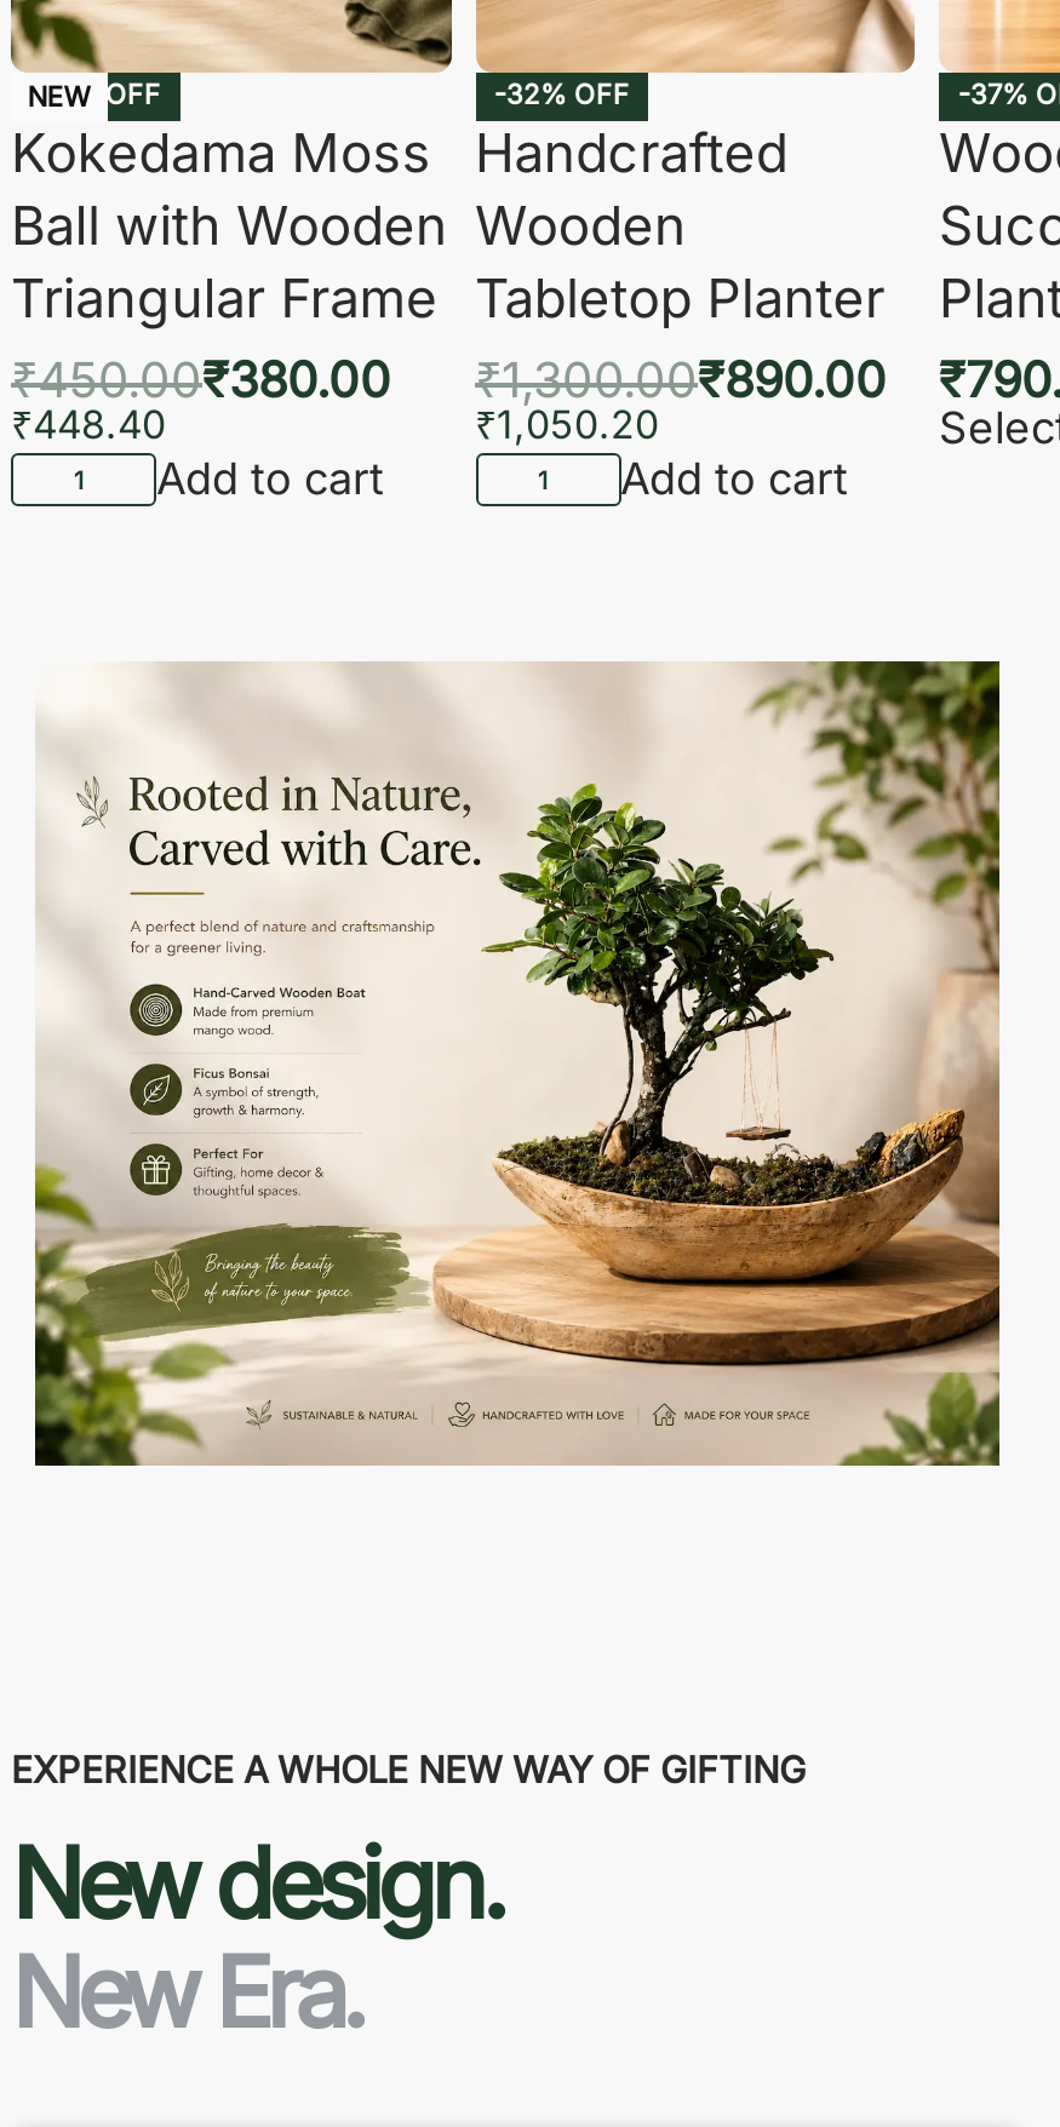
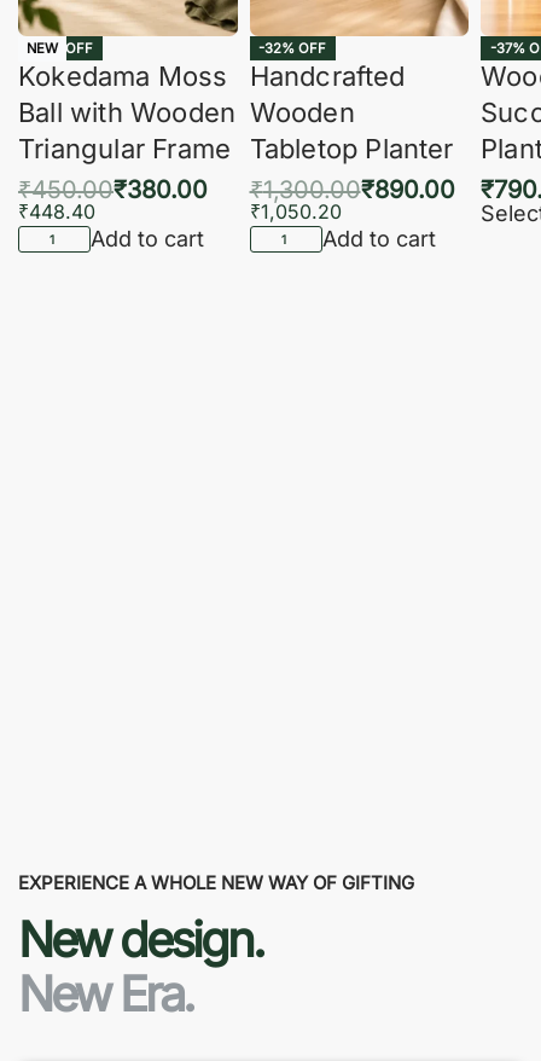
[33,659,1002,1468] [image] -> none

